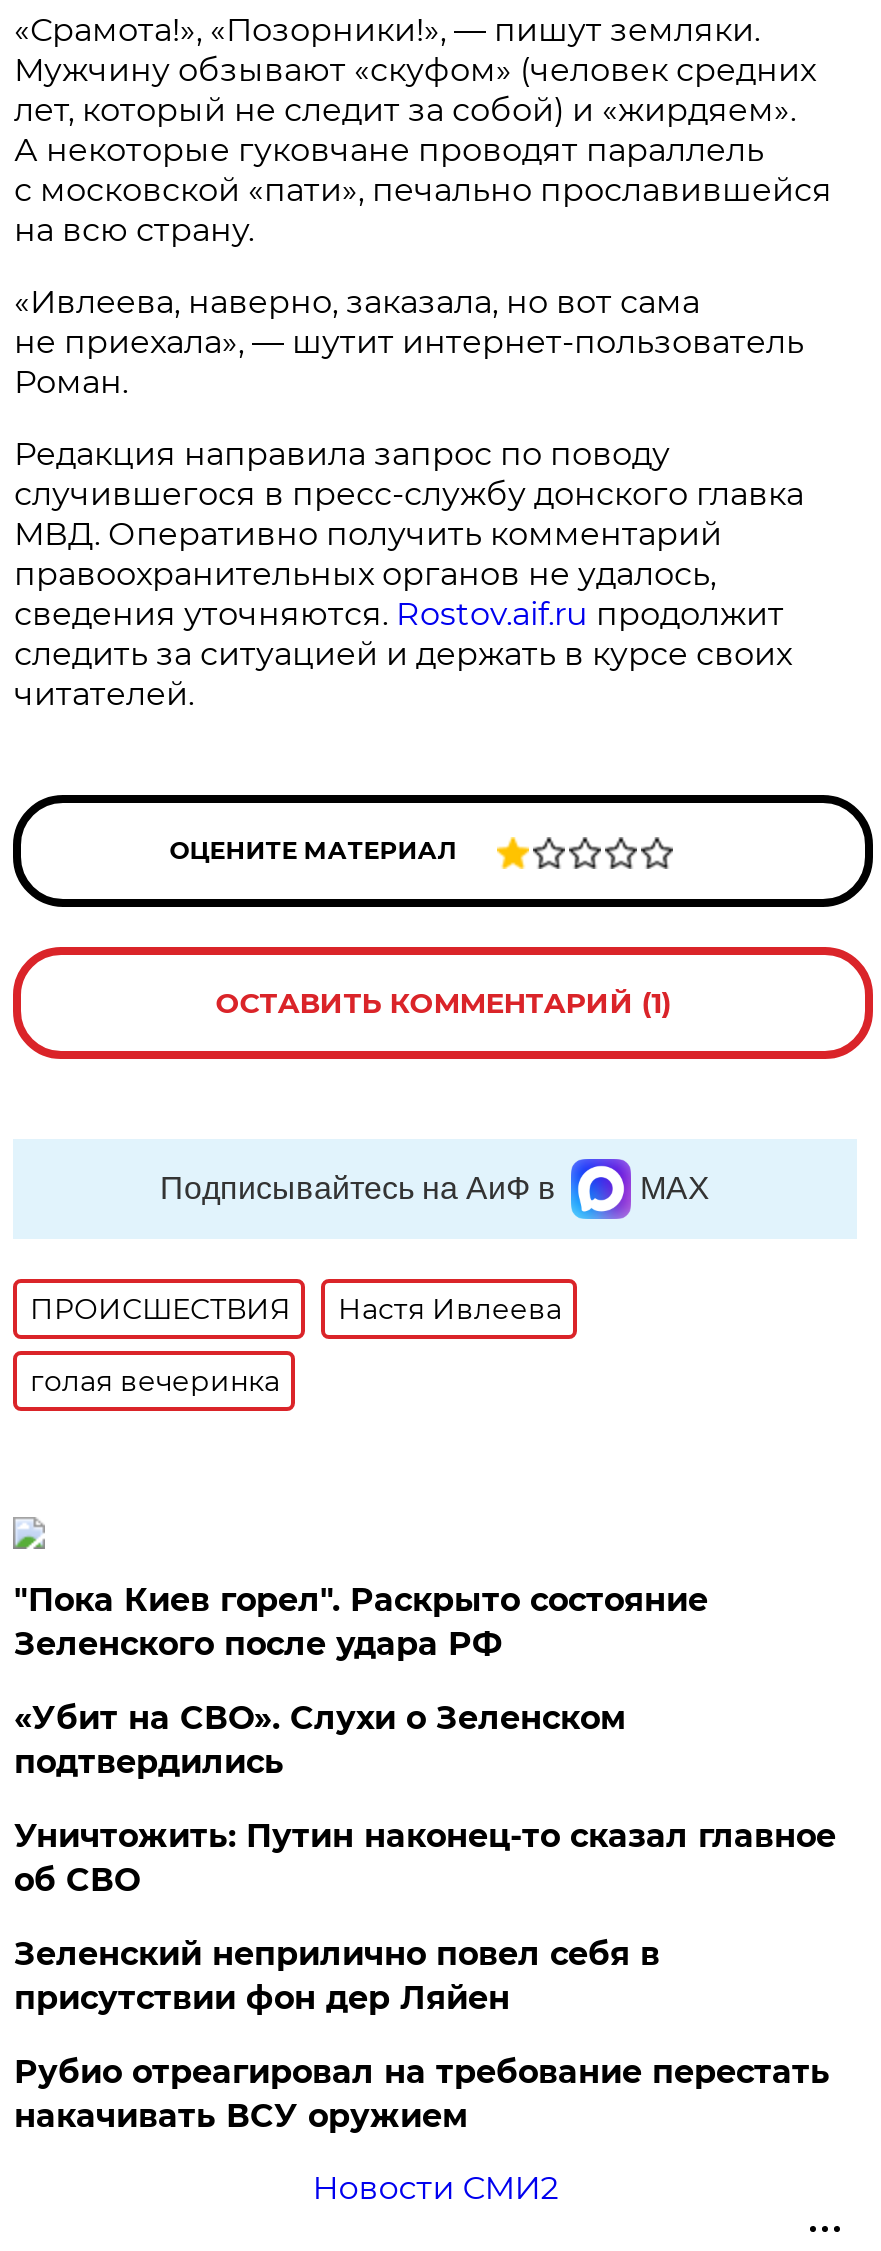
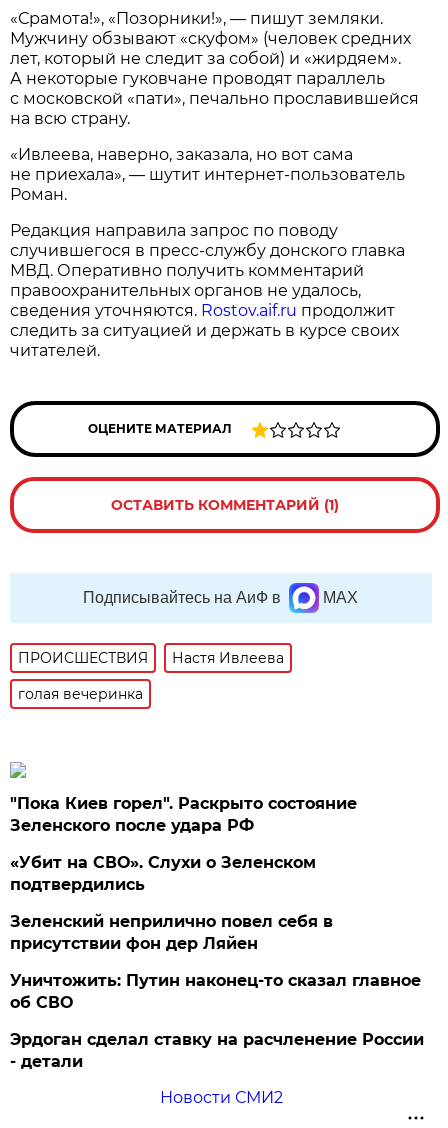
moved [14,1817,836,1899] -> [10,971,421,1012]: Уничтожить: Путин наконец-то сказал главное | об СВО
moved [14,1935,660,2017] -> [10,912,333,953]: Зеленский неприлично повел cебя в | присутствии фон дер Ляйен
[14,2053,830,2135] Рубио отреагировал на требование перестать | накачивать ВСУ оружием -> [10,1030,424,1071] Эрдоган сделал ставку на расчленение России | - детали

